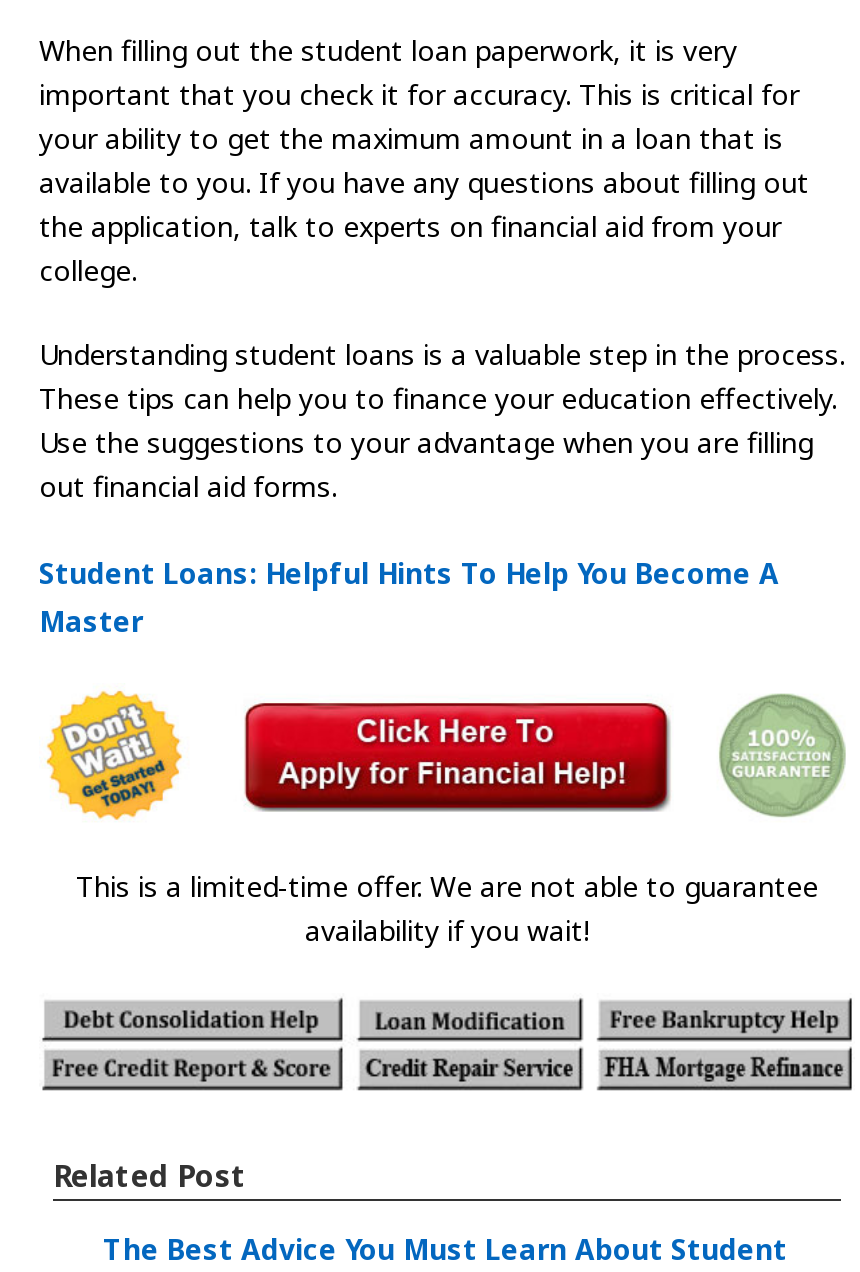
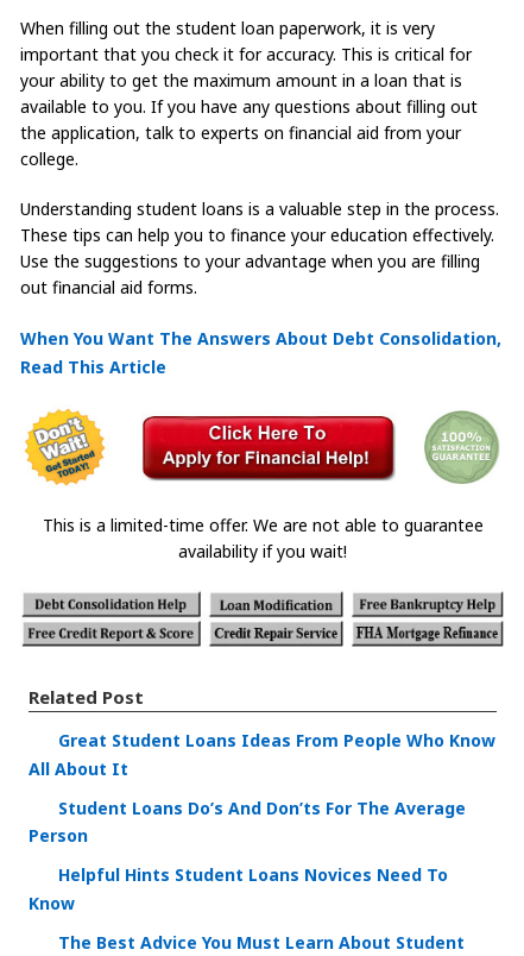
[39,554,779,639] Student Loans: Helpful Hints To Help You Become A | Master -> [20,328,501,378] When You Want The Answers About Debt Consolidation, | Read This Article
none -> [29,730,495,914] Great Student Loans Ideas From People Who Know | All About It | Student Loans Do’s And Don’ts For The Average | Person | Helpful Hints Student Loans Novices Need To | Know

